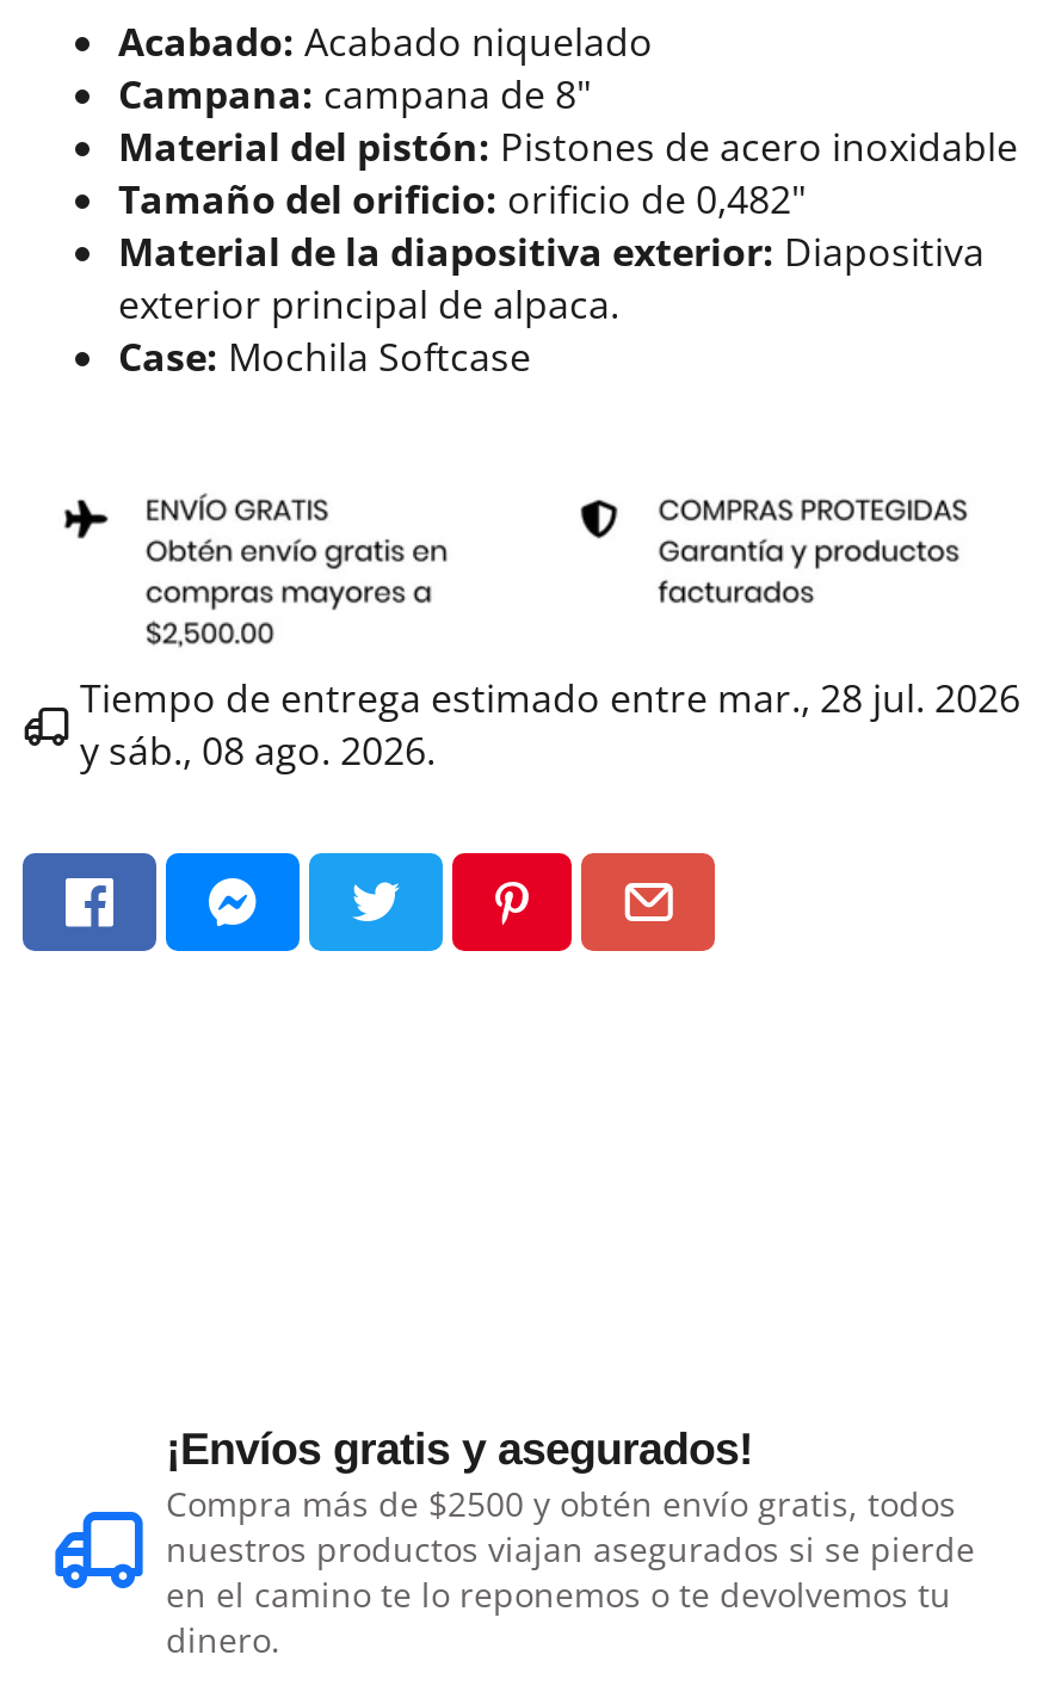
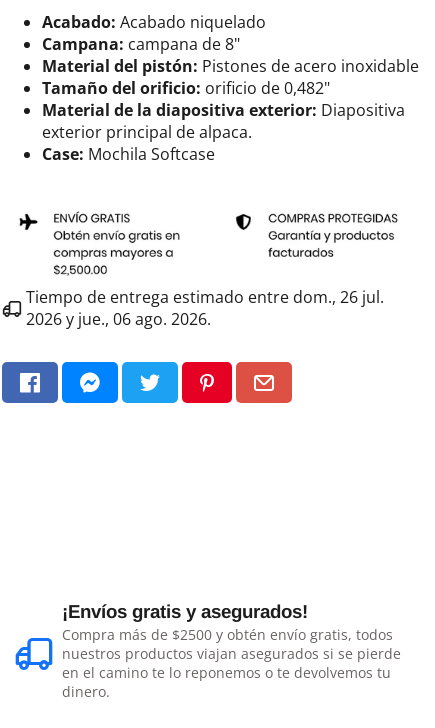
[80,673,1020,778] Tiempo de entrega estimado entre mar., 28 jul. 2026 | y sáb., 08 ago. 2026. -> [26,286,384,330] Tiempo de entrega estimado entre dom., 26 jul. | 2026 y jue., 06 ago. 2026.

